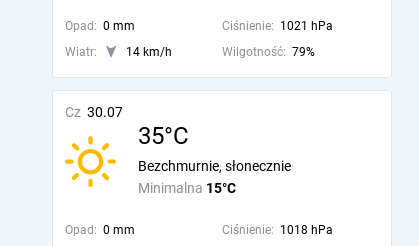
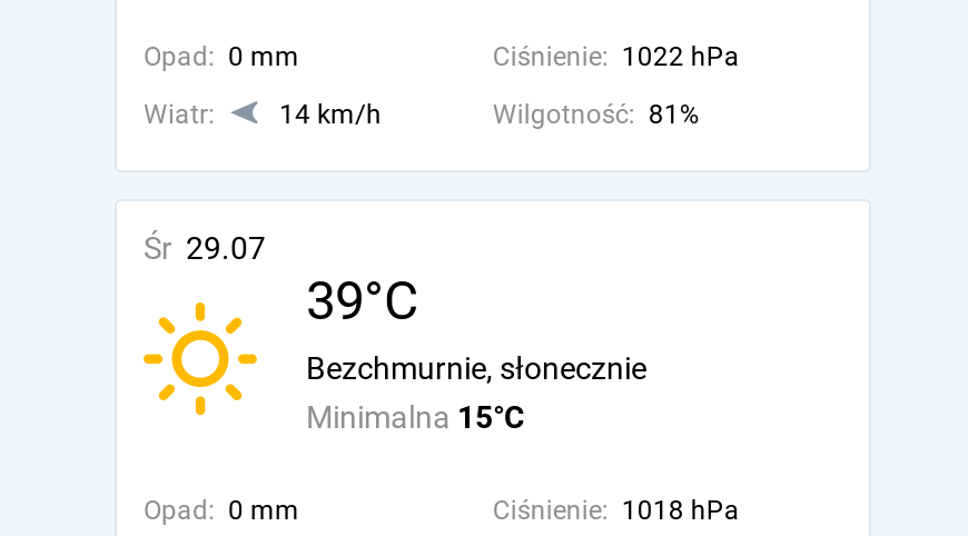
[222,19,333,33] Ciśnienie: 1021 hPa -> [493,41,740,72] Ciśnienie: 1022 hPa
[222,45,315,59] Wilgotność: 79% -> [493,99,700,130] Wilgotność: 81%
[65,104,189,150] Cz 30.07 | 35°C -> [144,230,419,332] Śr 29.07 | 39°C

